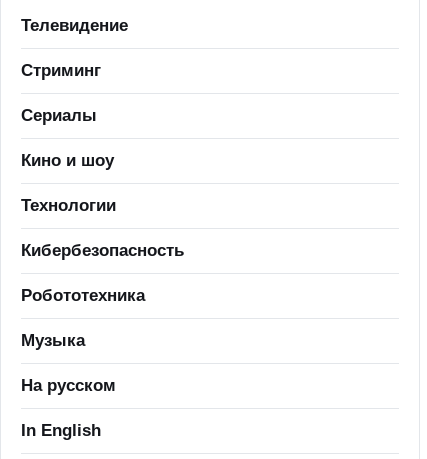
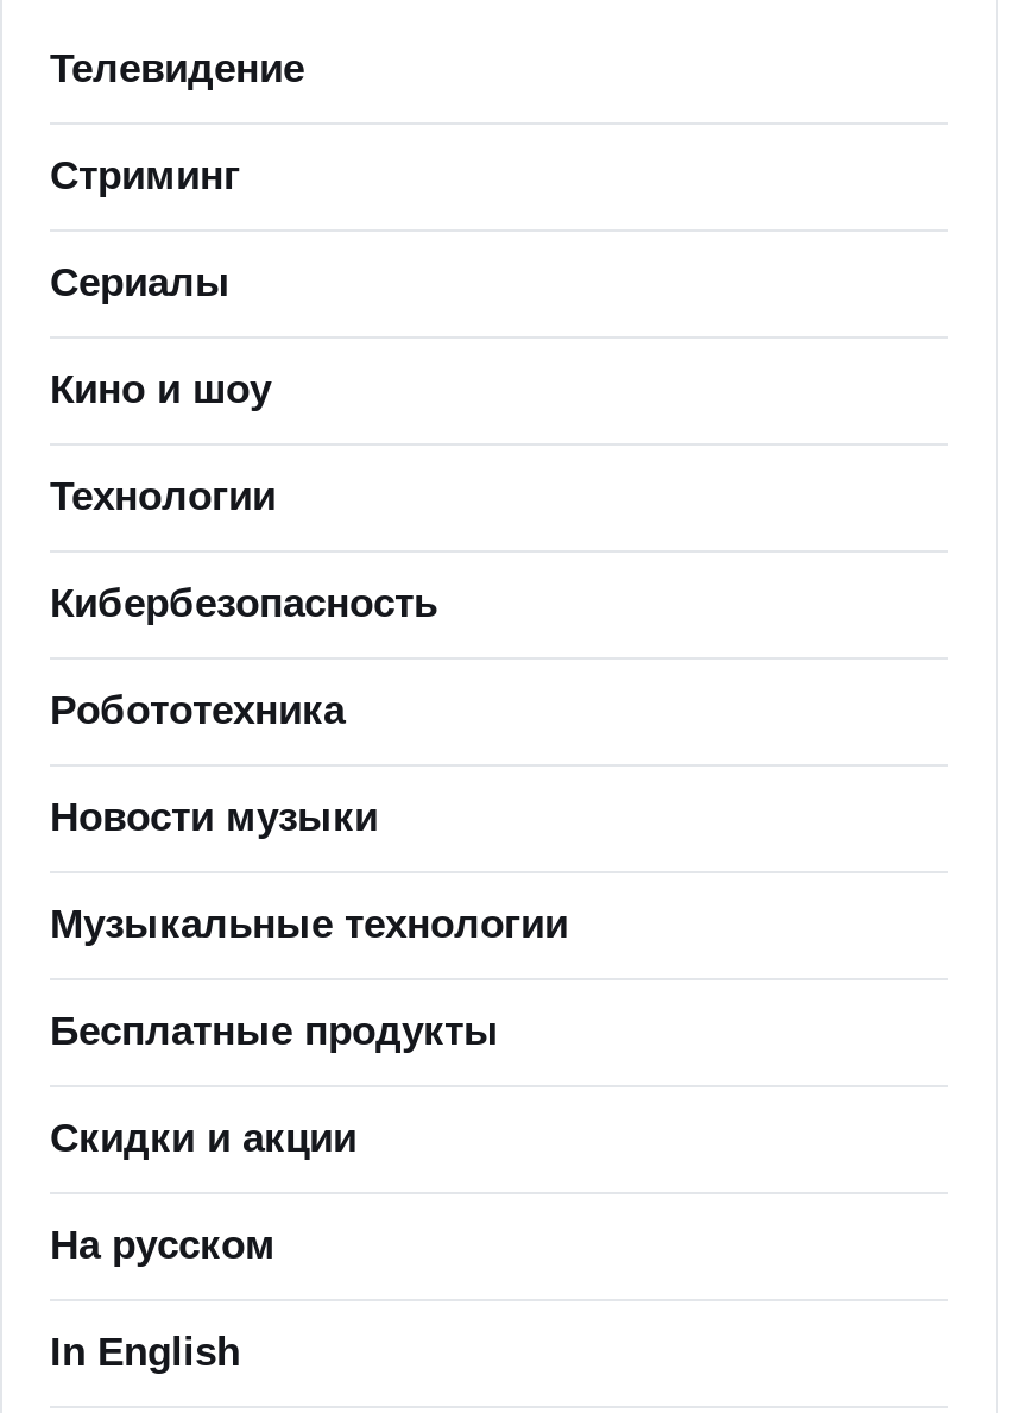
[21,331,85,350] Музыка -> [50,795,568,1161] Новости музыки | Музыкальные технологии | Бесплатные продукты | Скидки и акции

